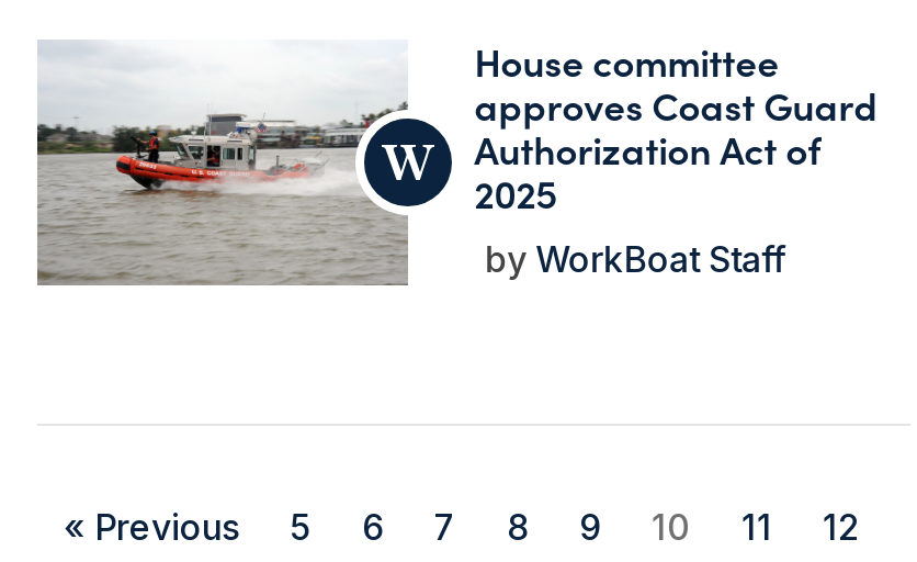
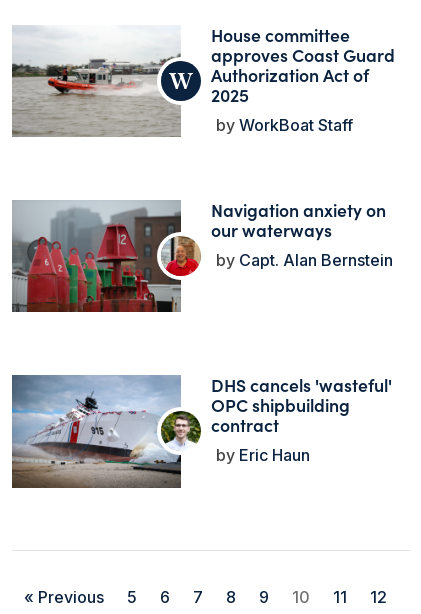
none -> [11,197,393,313] [image] | Navigation anxiety on | our waterways | Capt. Alan Bernstein
none -> [11,372,392,489] [image] | DHS cancels 'wasteful' | OPC shipbuilding | contract | Eric Haun

